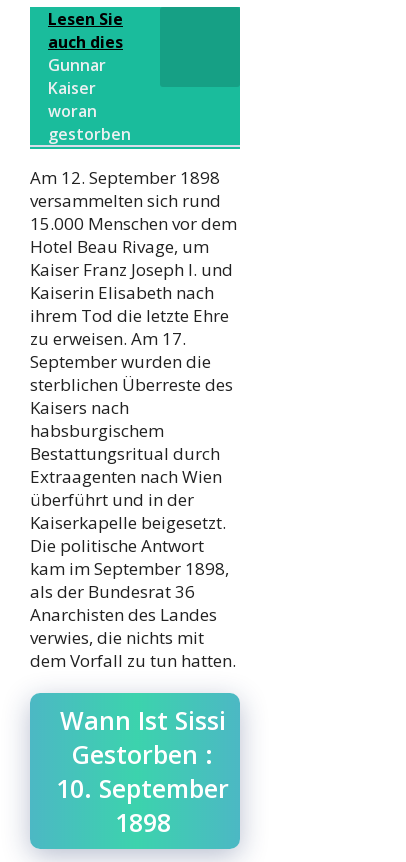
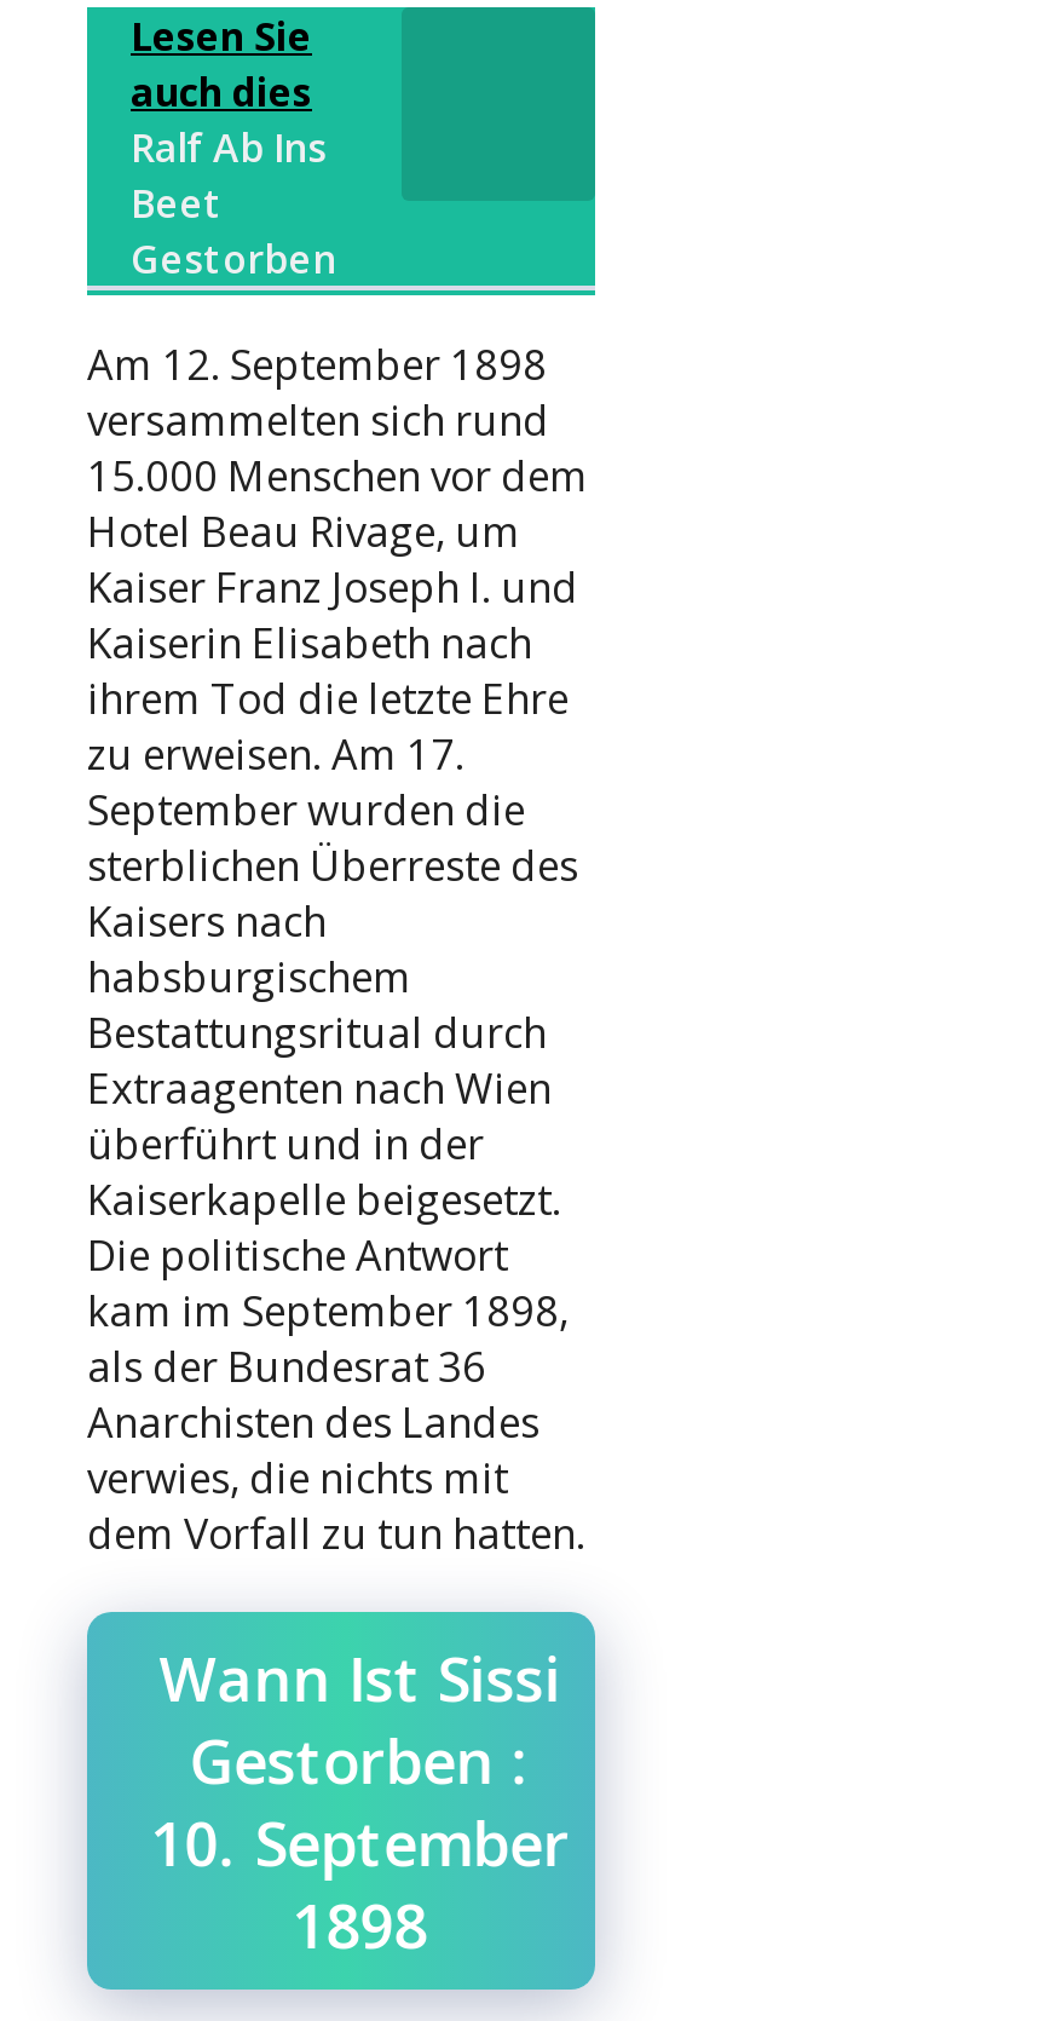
[48,54,131,145] Gunnar | Kaiser | woran | gestorben -> [131,122,336,286] Ralf Ab Ins | Beet | Gestorben

